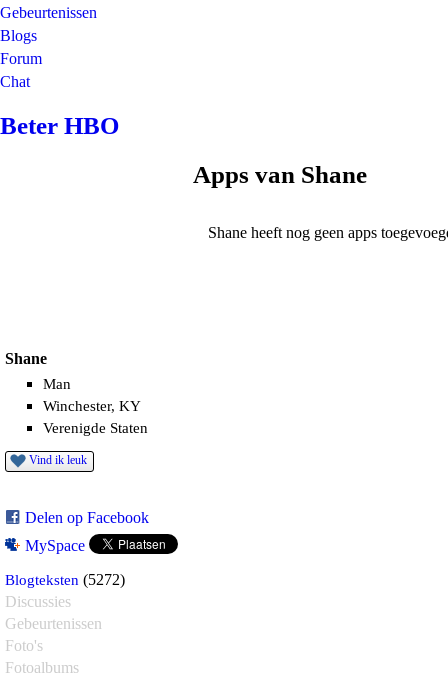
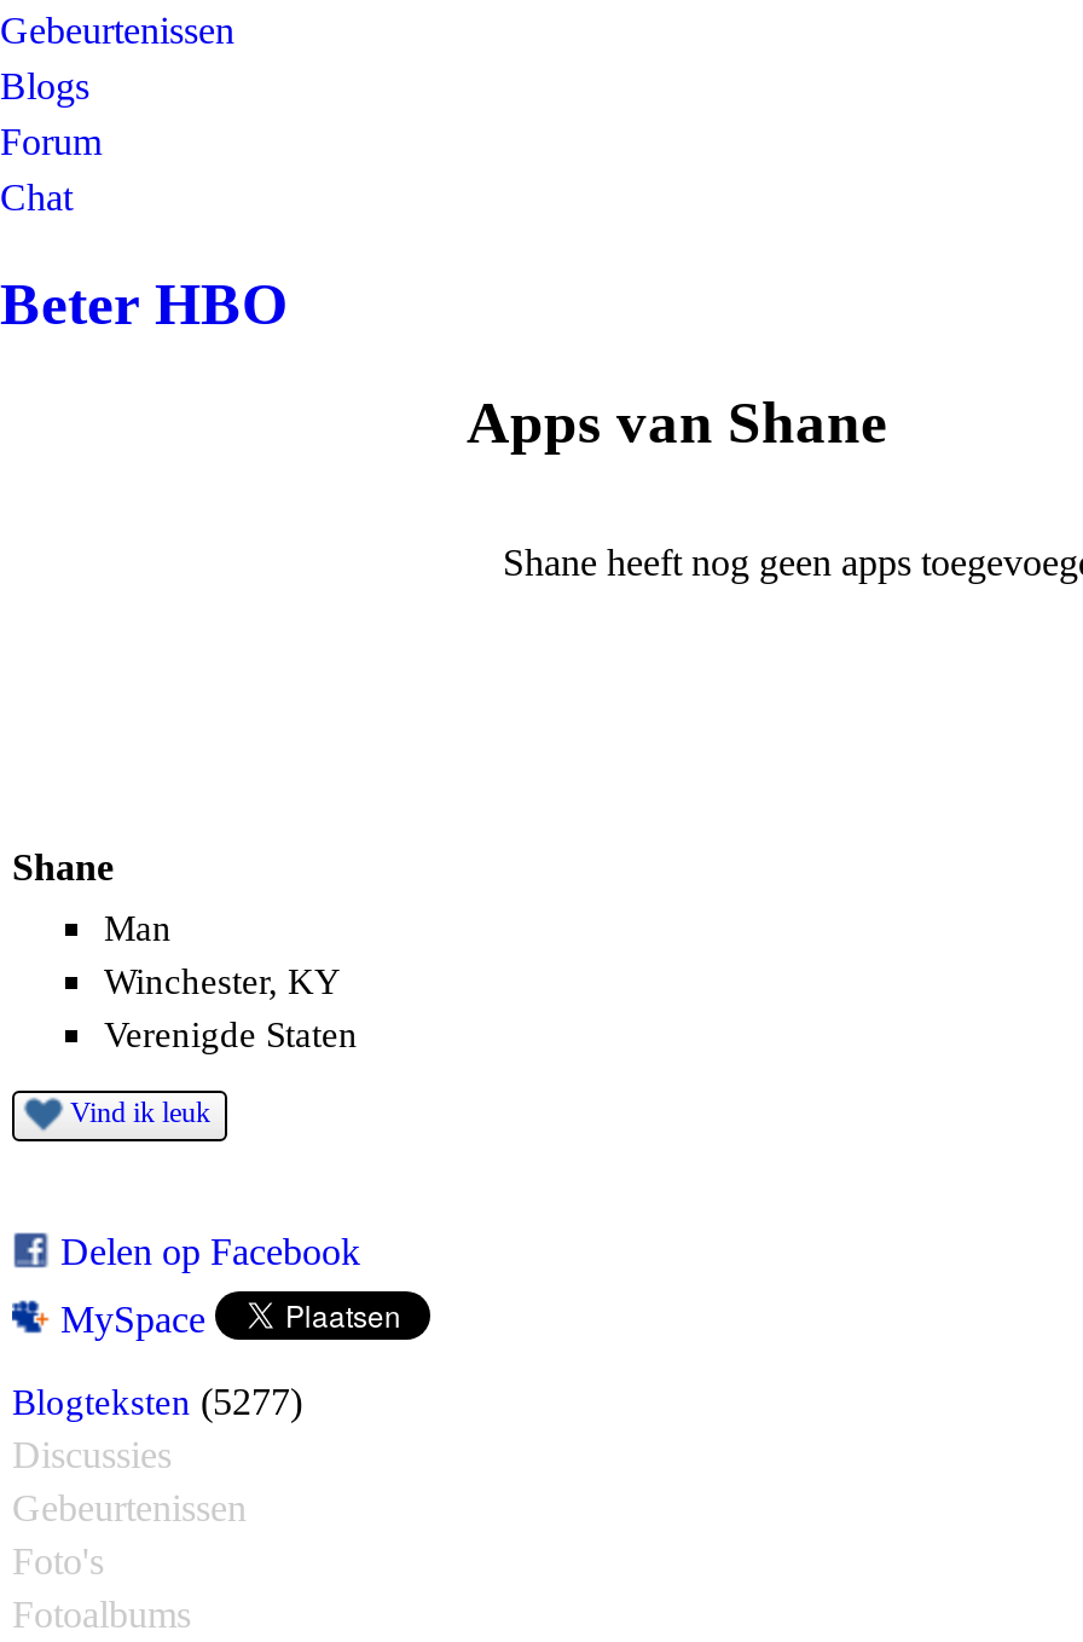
[5,571,125,588] Blogteksten (5272) -> [12,1381,302,1422] Blogteksten (5277)

